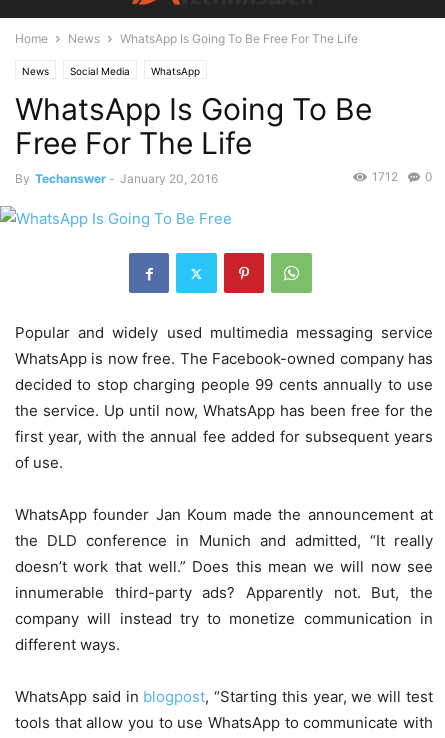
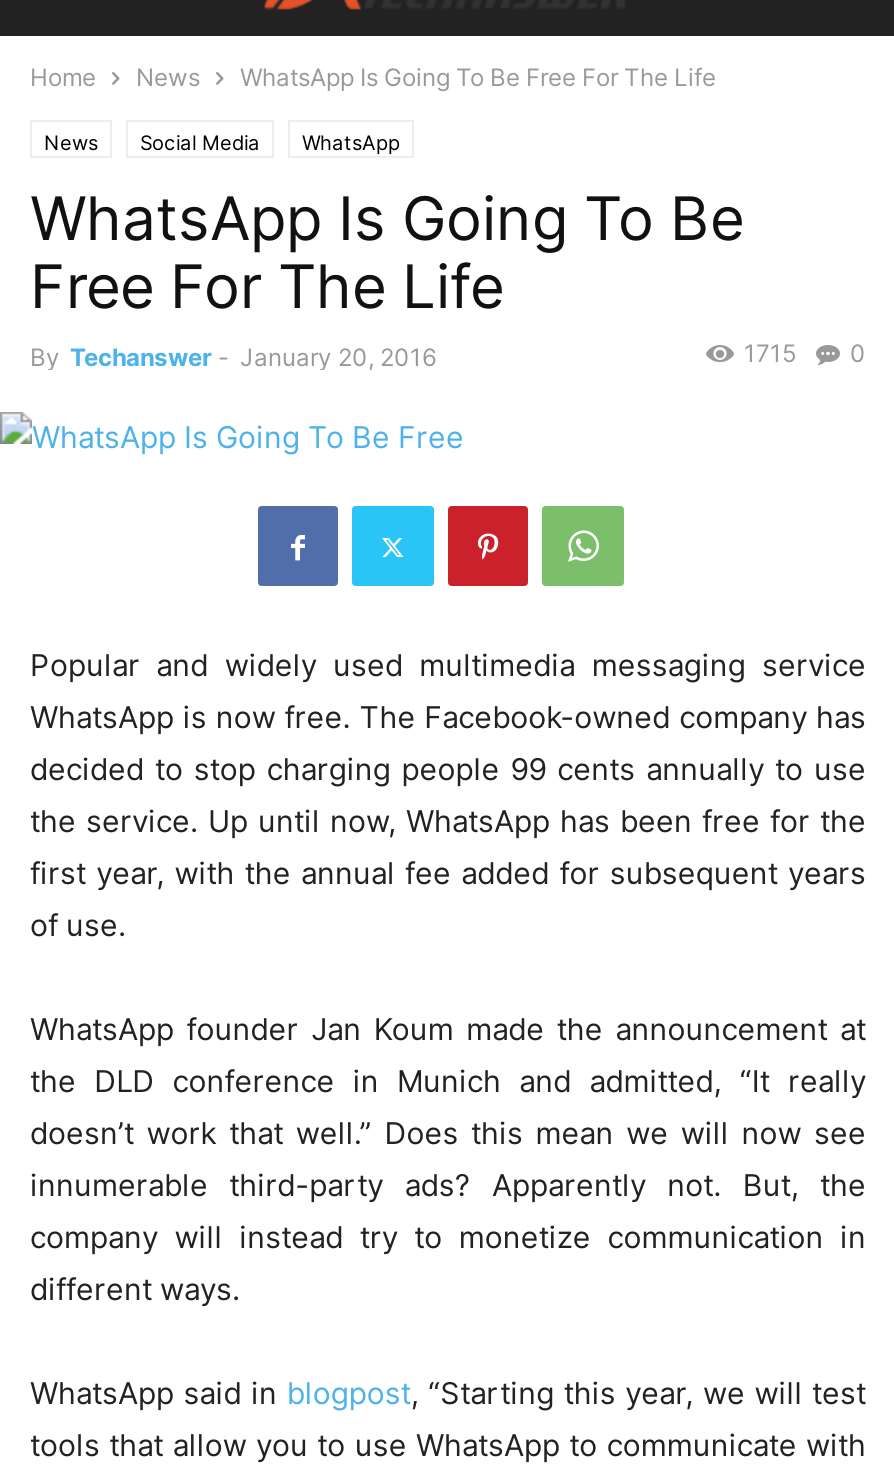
[372,169,433,184] 1712 0 -> [744,338,866,368] 1715 0

